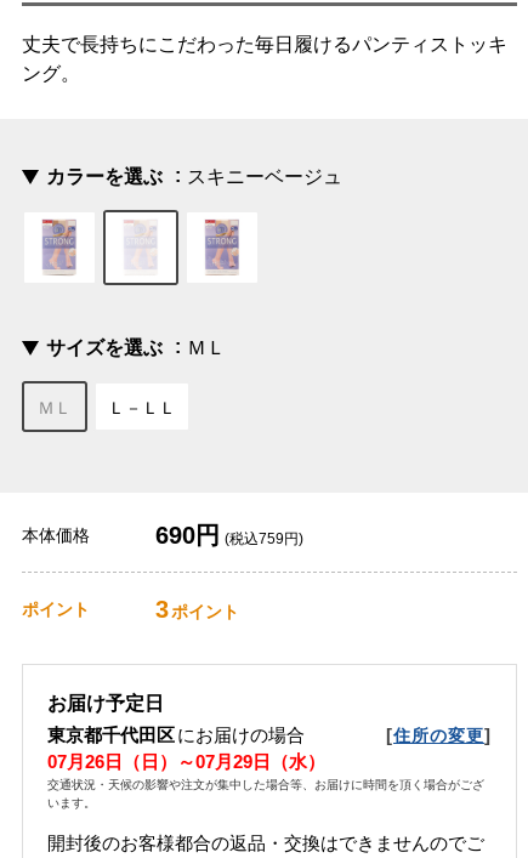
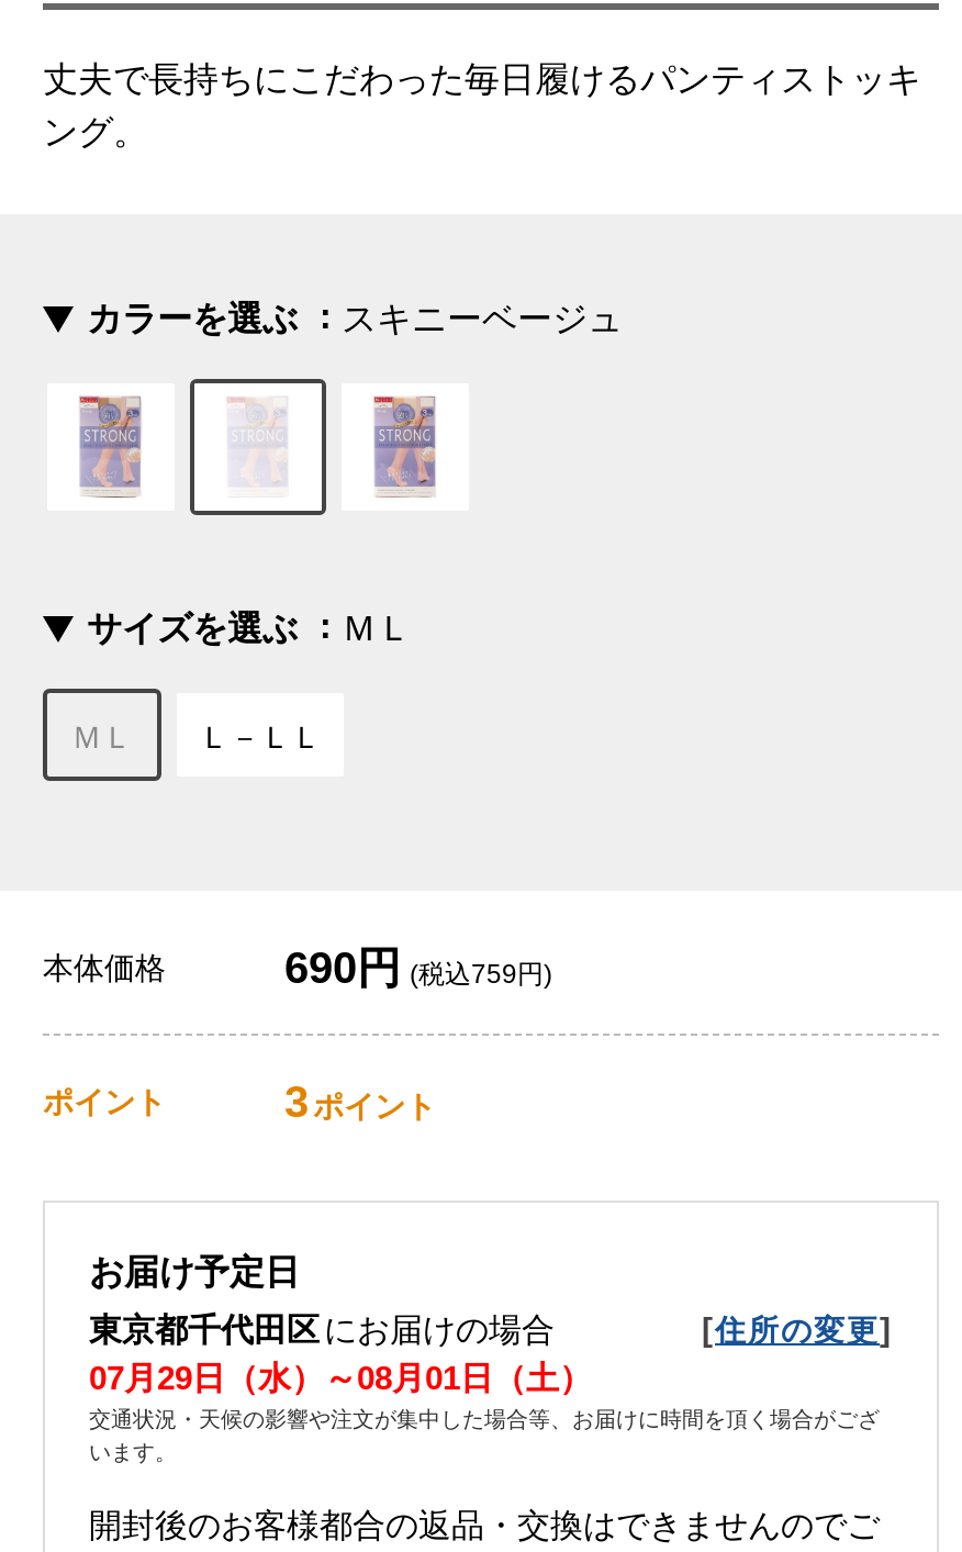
[47,752,325,772] 07月26日（日）～07月29日（水） -> [89,1359,592,1397] 07月29日（水）～08月01日（土）

